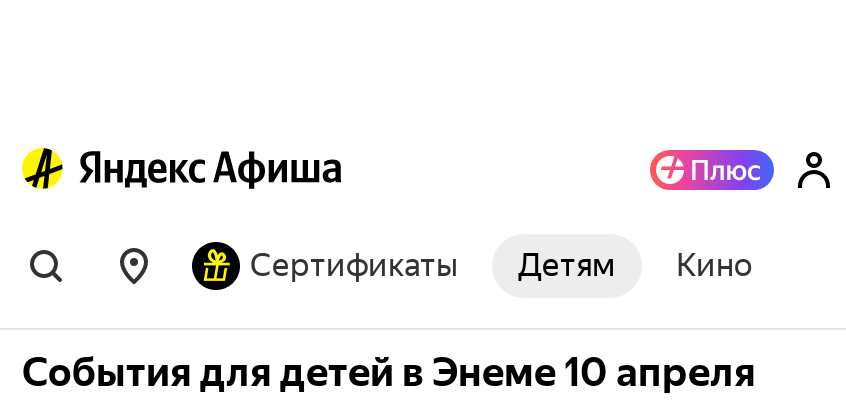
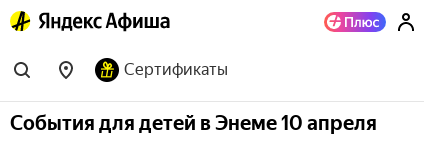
[518,246,752,284] Детям | Кино -> none

